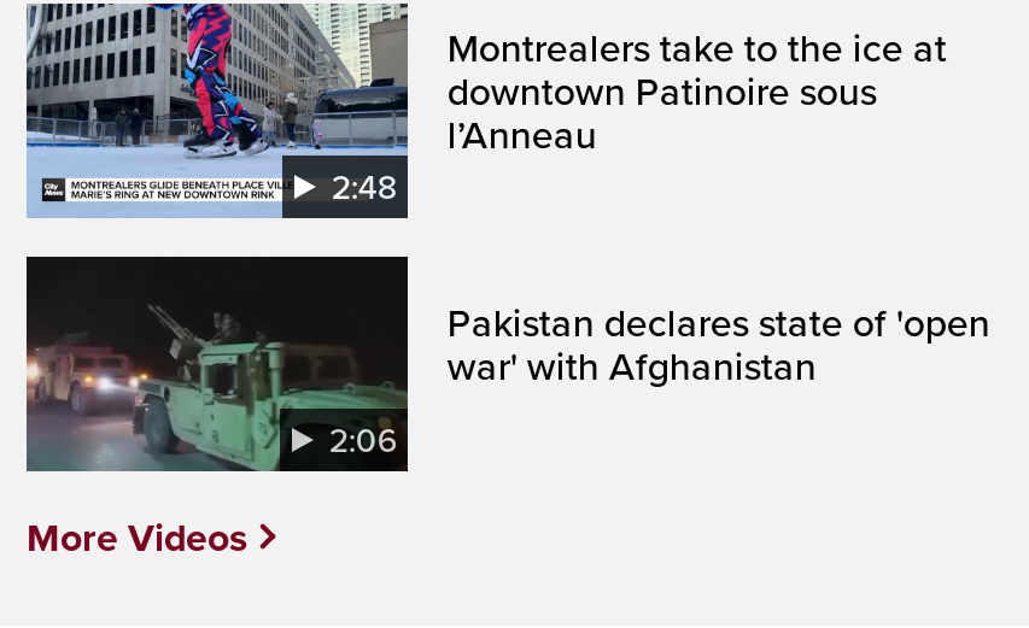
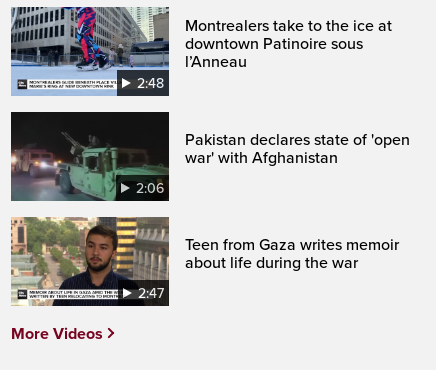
none -> [10,216,170,307] [image] | 2:47
none -> [185,235,399,273] Teen from Gaza writes memoir | about life during the war

